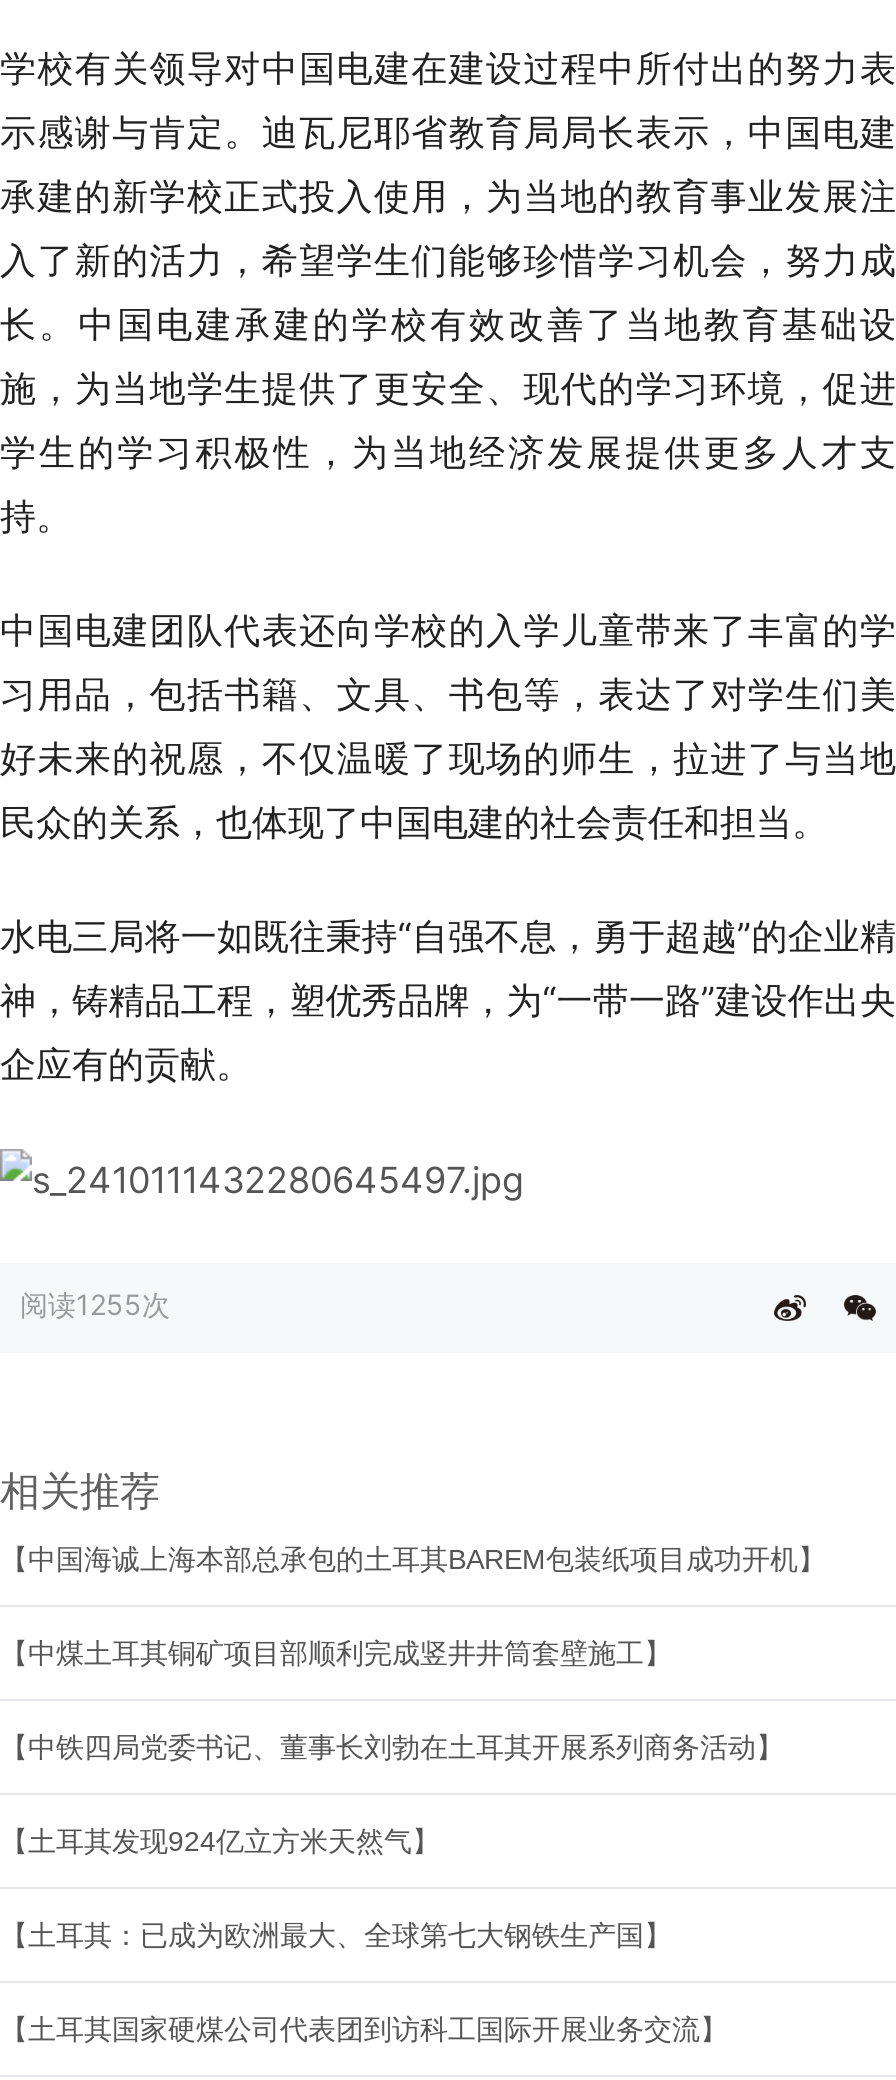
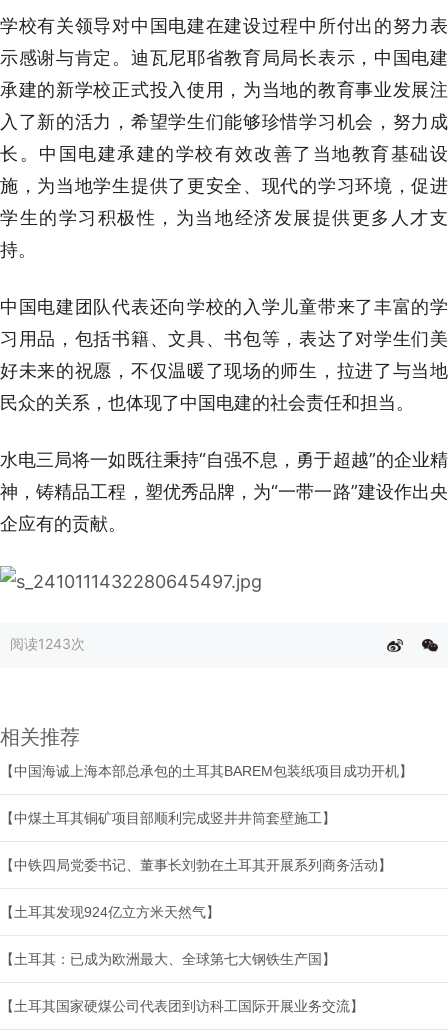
[20,1288,170,1322] 阅读1255次 -> [10,635,85,652] 阅读1243次

